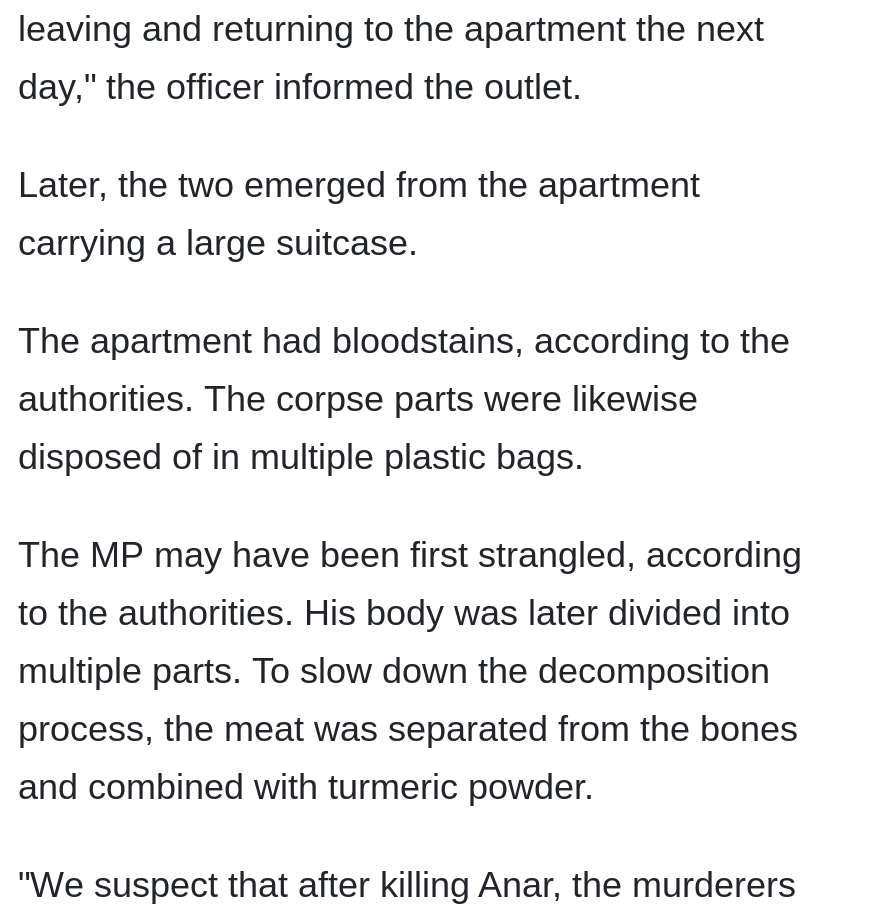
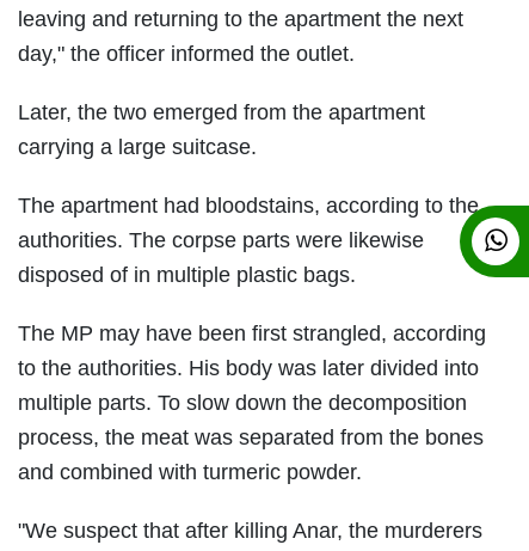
none -> [459,204,525,278] [image]

